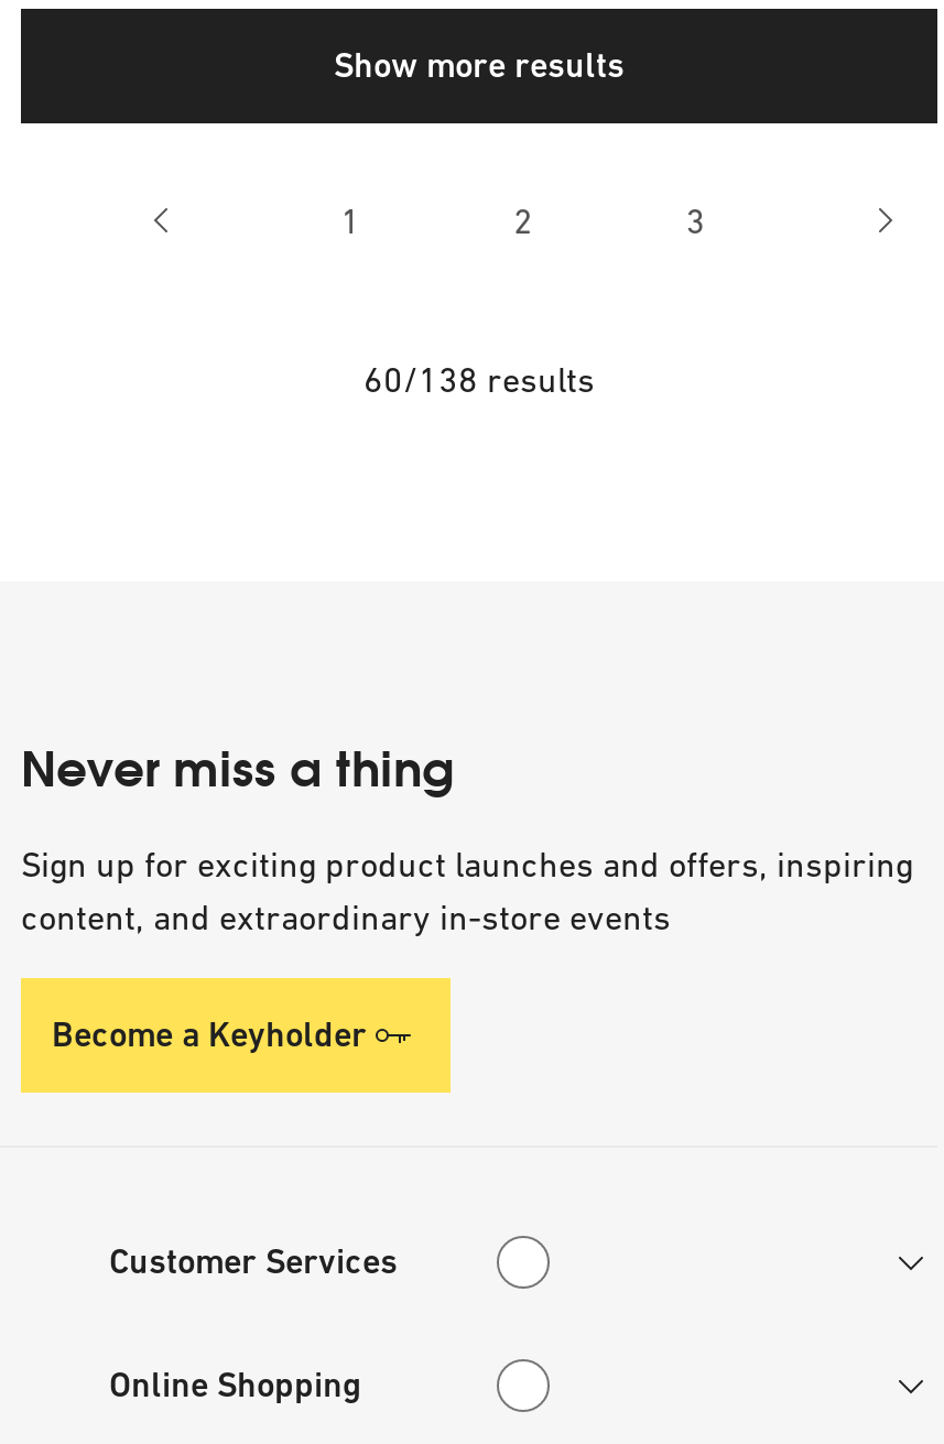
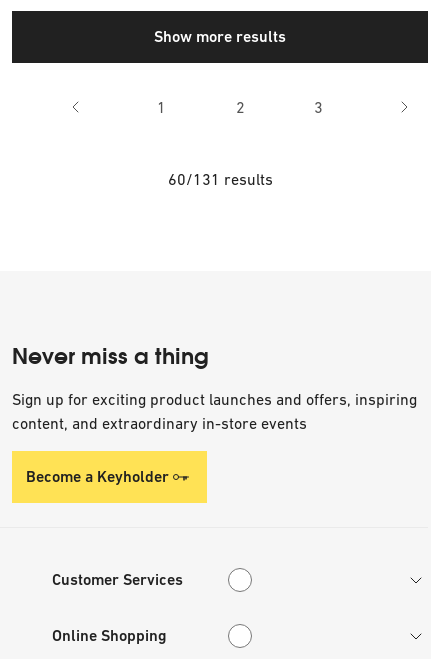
[364,360,595,400] 60/138 results -> [167,170,272,188] 60/131 results

